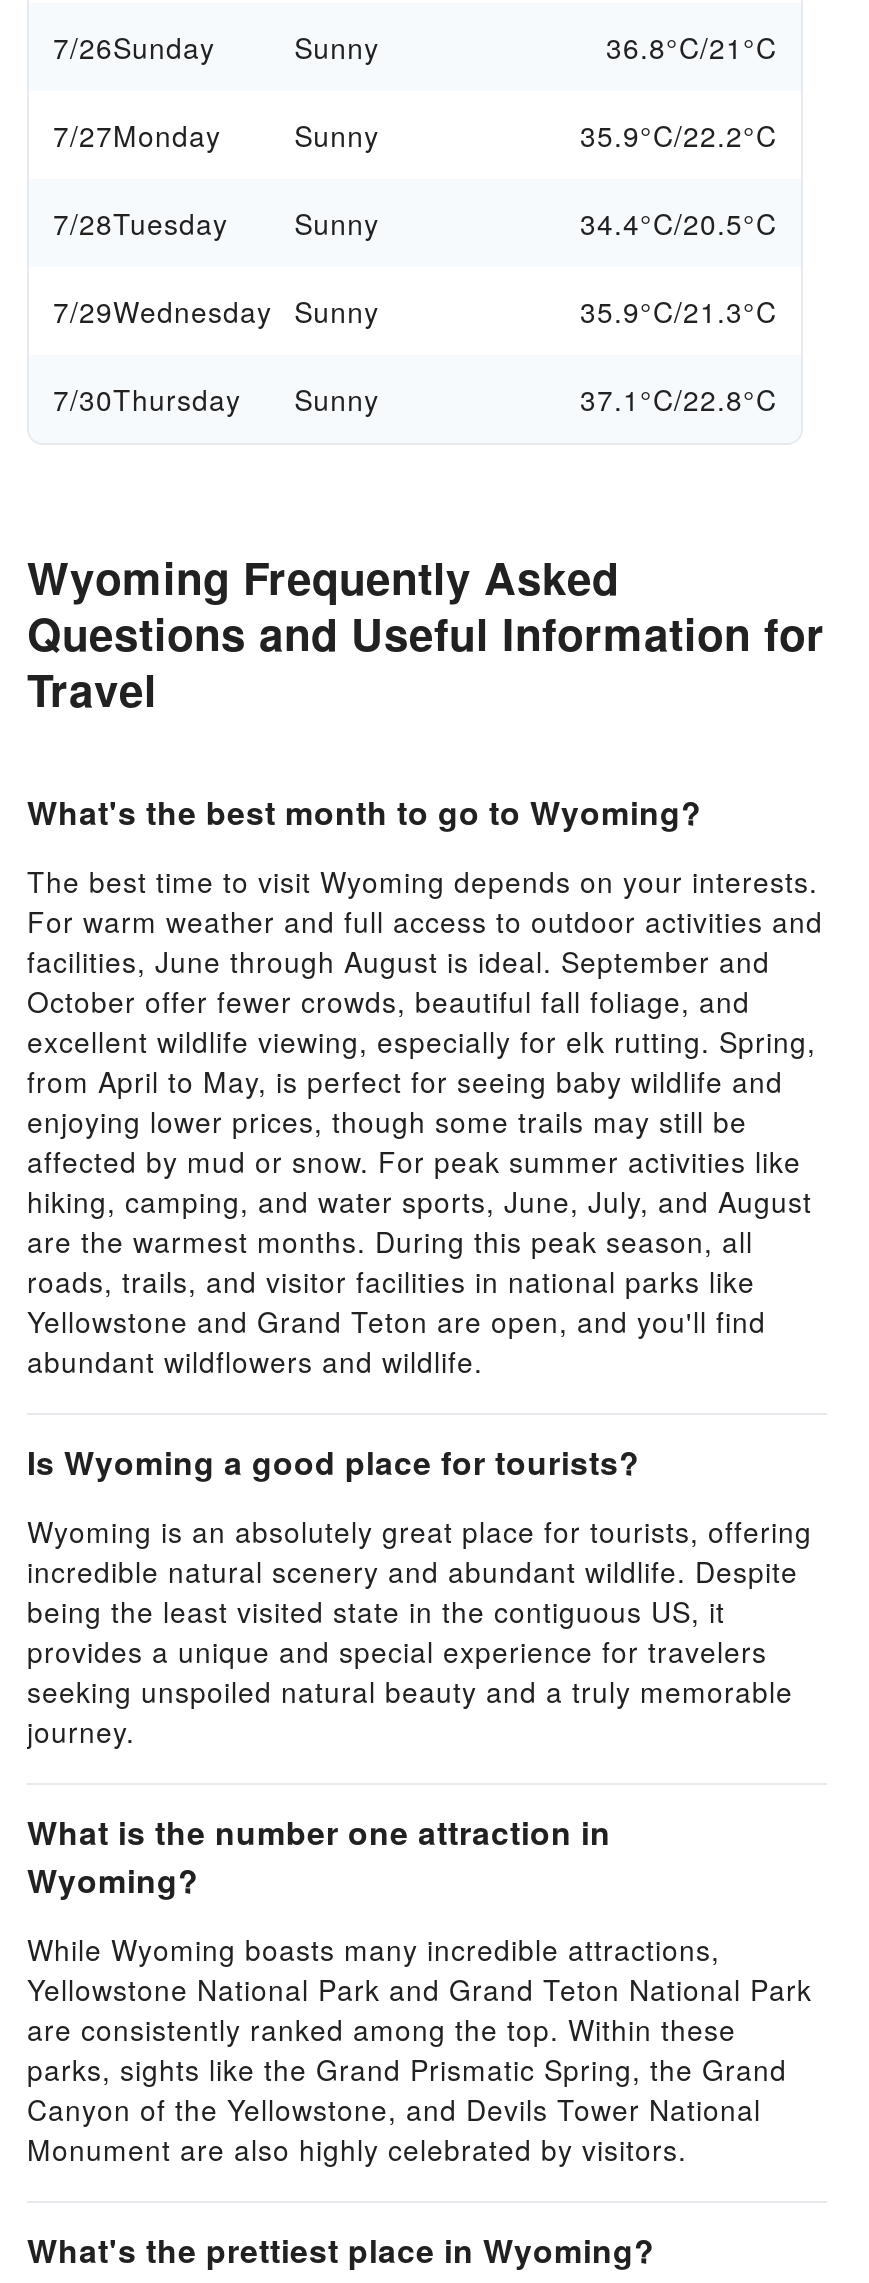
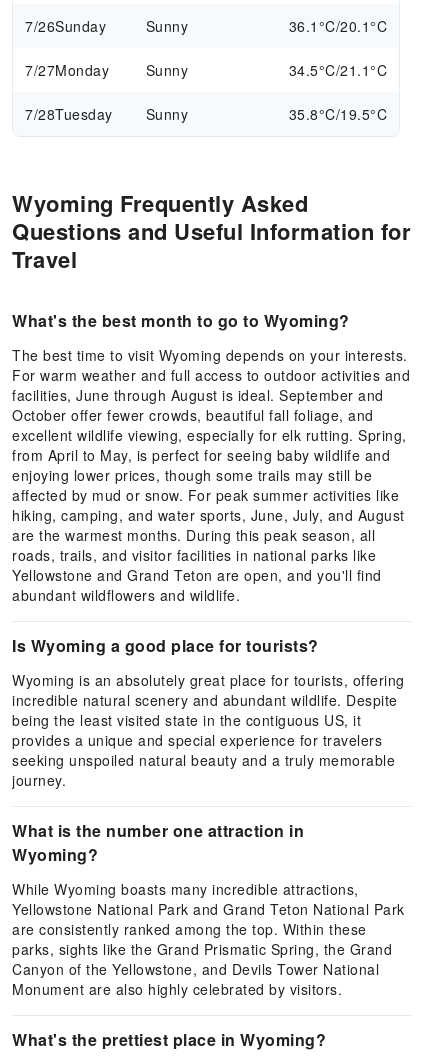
[606,27,777,67] 36.8°C/21°C -> [288,16,387,36] 36.1°C/20.1°C
[580,115,777,155] 35.9°C/22.2°C -> [288,60,387,80] 34.5°C/21.1°C
[53,203,777,419] 34.4°C/20.5°C | 7/29Wednesday Sunny | 35.9°C/21.3°C | 7/30Thursday | Sunny | 37.1°C/22.8°C -> [288,104,387,124] 35.8°C/19.5°C

